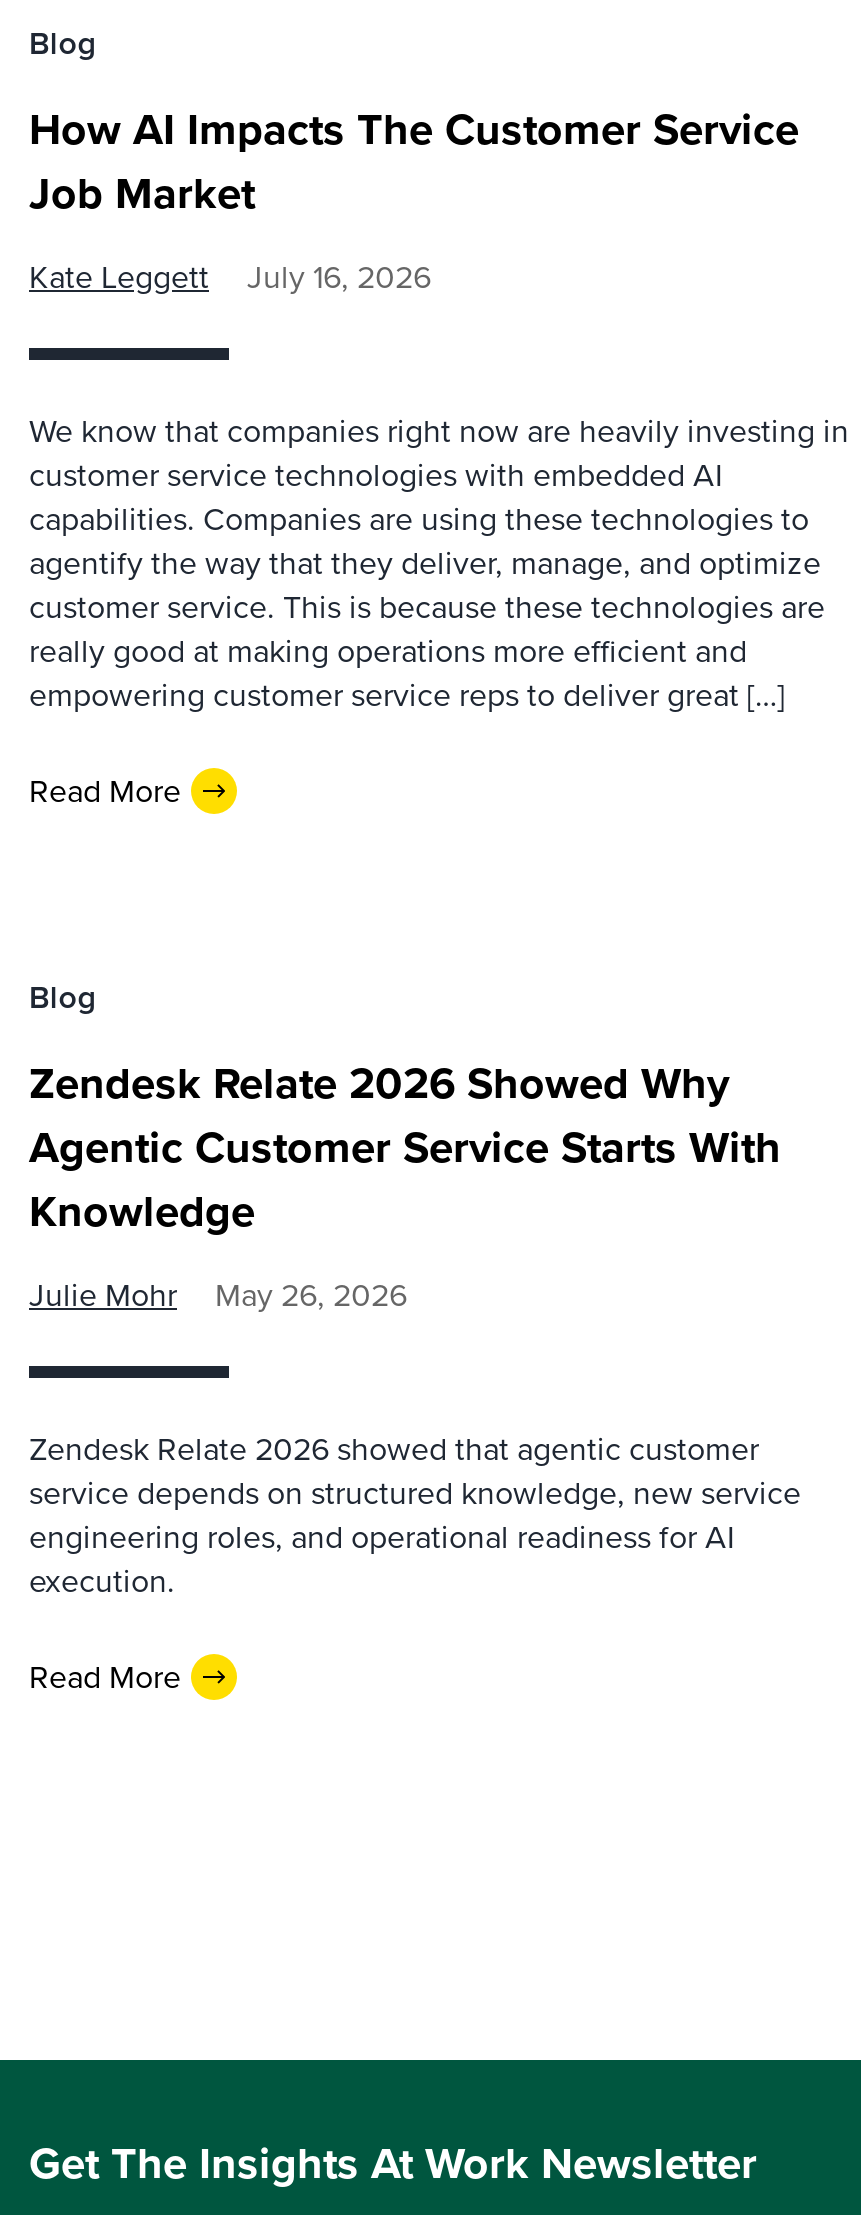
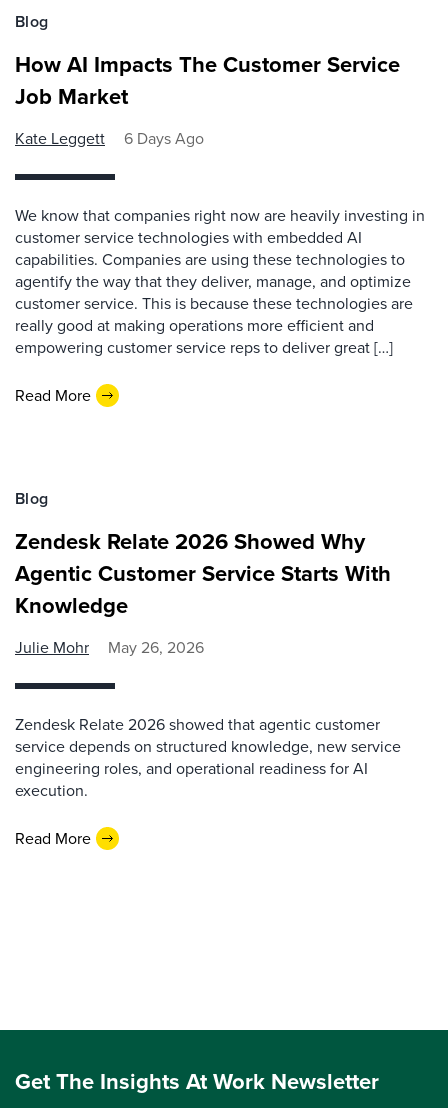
[29,254,431,300] Kate Leggett July 16, 2026 -> [15,127,204,150] Kate Leggett 6 Days Ago

